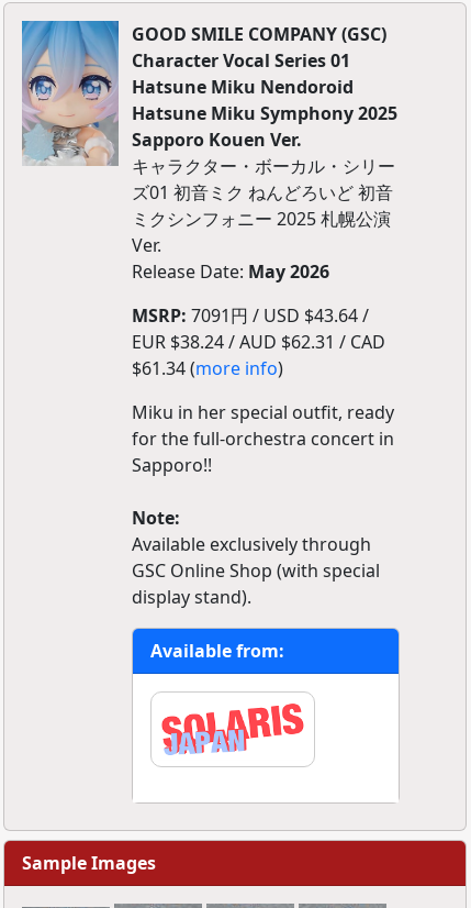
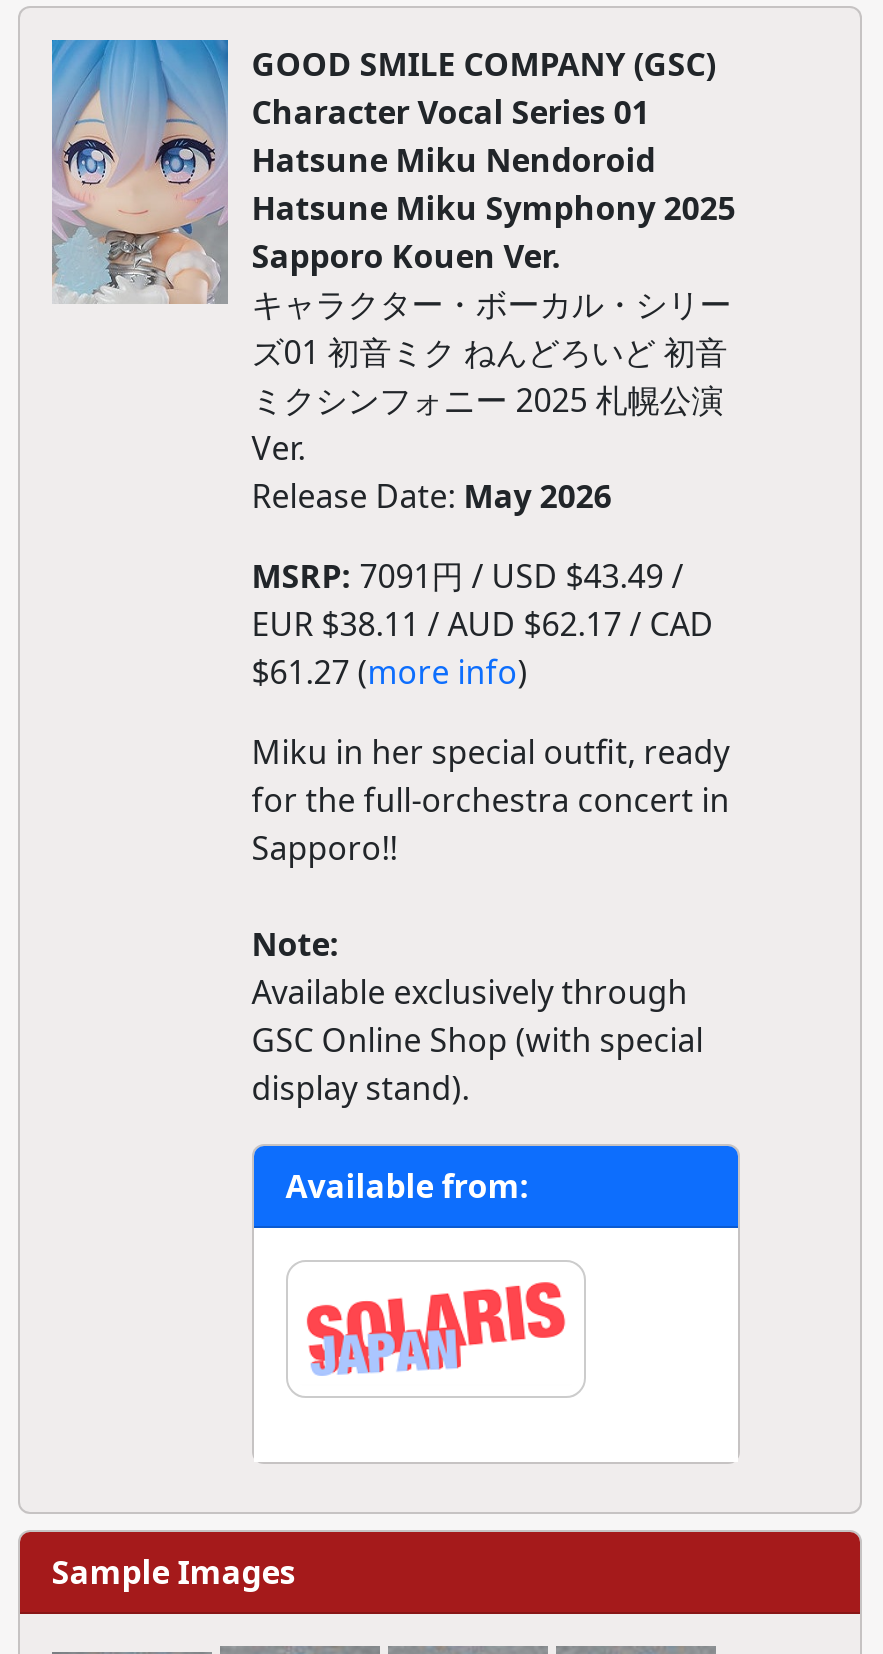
[132,303,369,328] MSRP: 7091円 / USD $43.64 / -> [252,554,684,598] MSRP: 7091円 / USD $43.49 /
[132,330,385,354] EUR $38.24 / AUD $62.31 / CAD -> [252,602,714,646] EUR $38.11 / AUD $62.17 / CAD
[132,356,283,380] $61.34 (more info) -> [252,650,528,694] $61.27 (more info)

